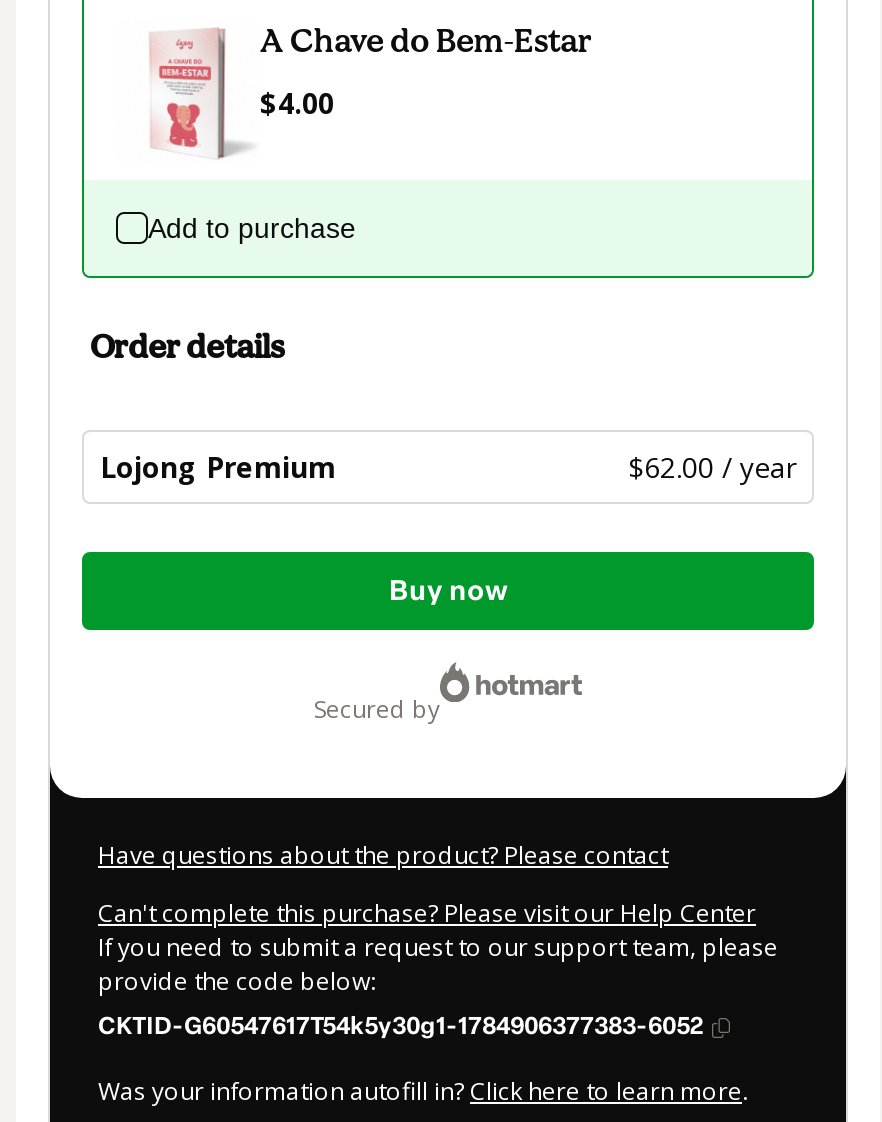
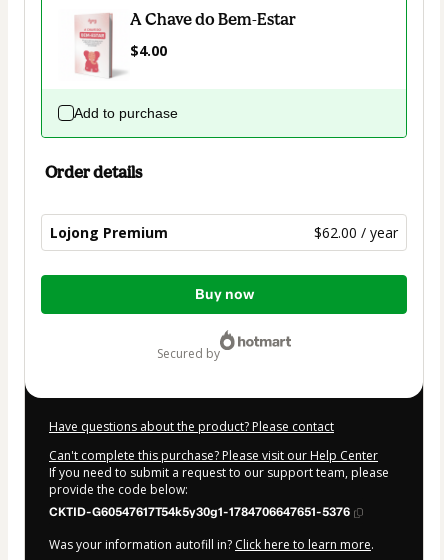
[98,1013,704,1041] CKTID-G60547617T54k5y30g1-1784906377383-6052 -> [49,505,350,519] CKTID-G60547617T54k5y30g1-1784706647651-5376

